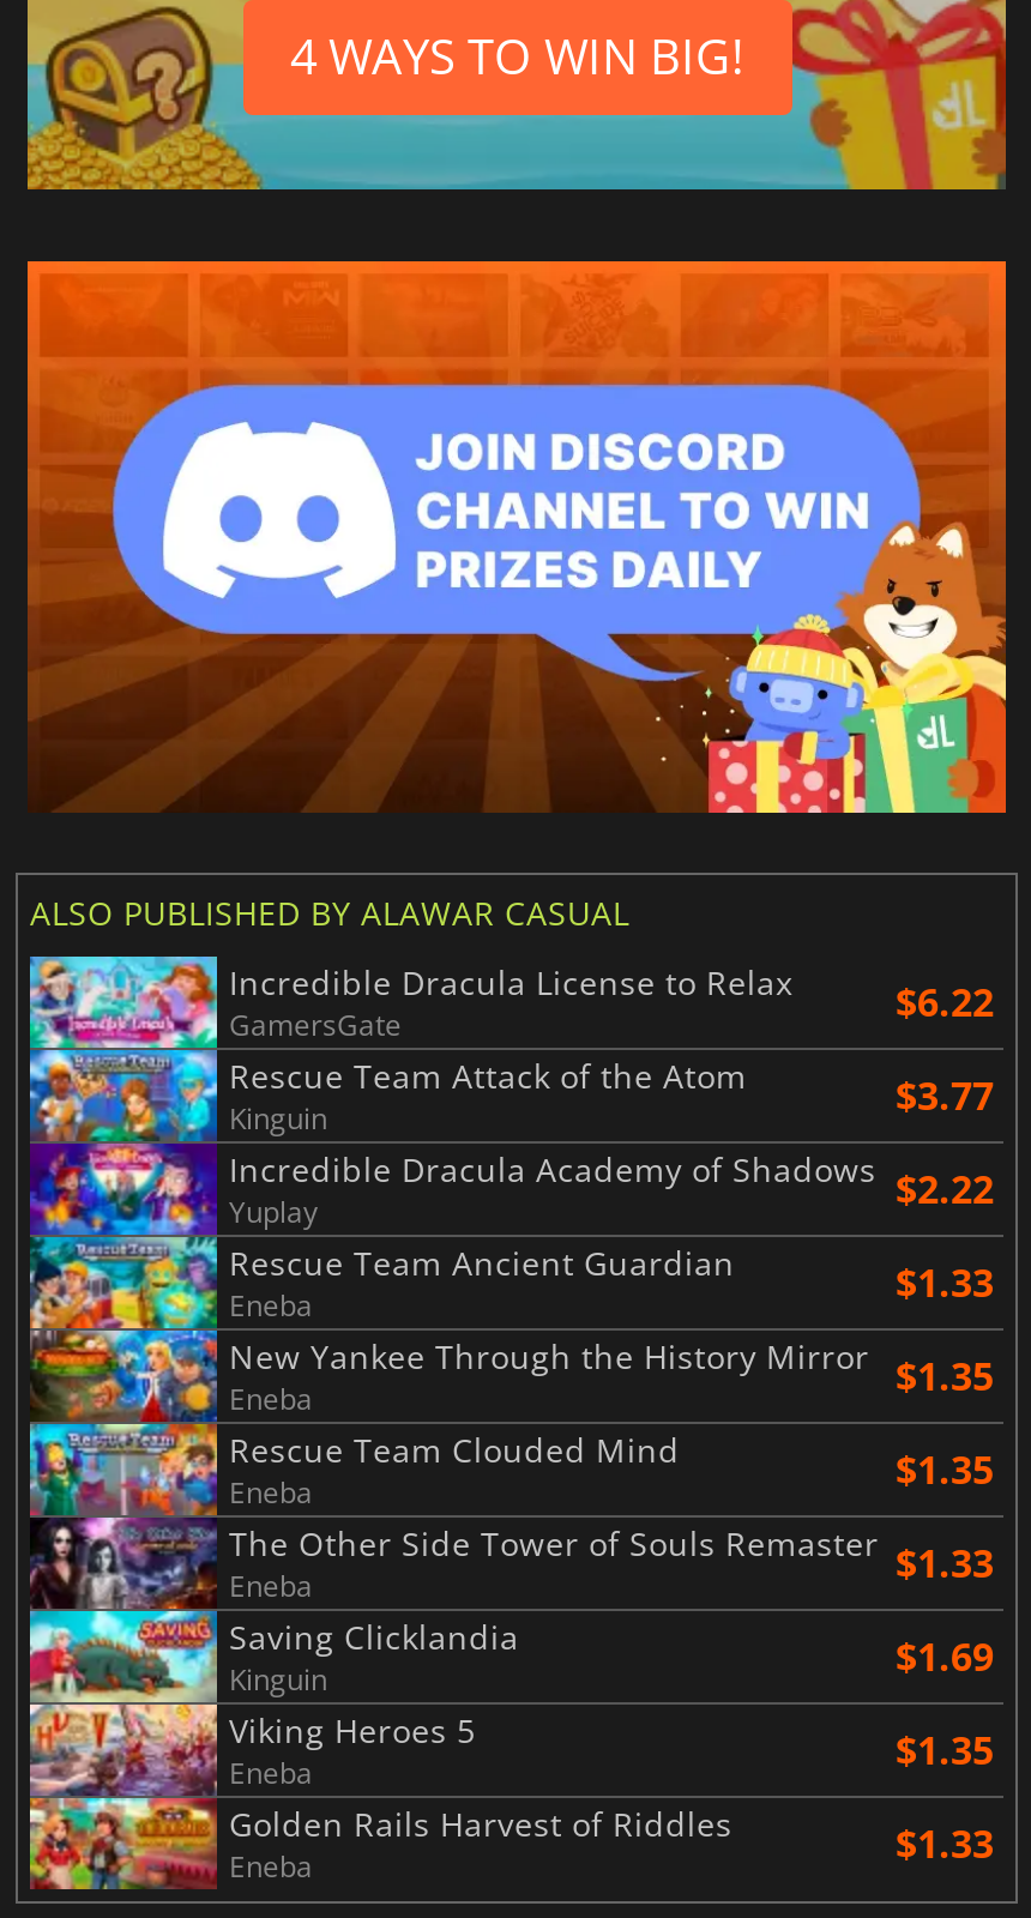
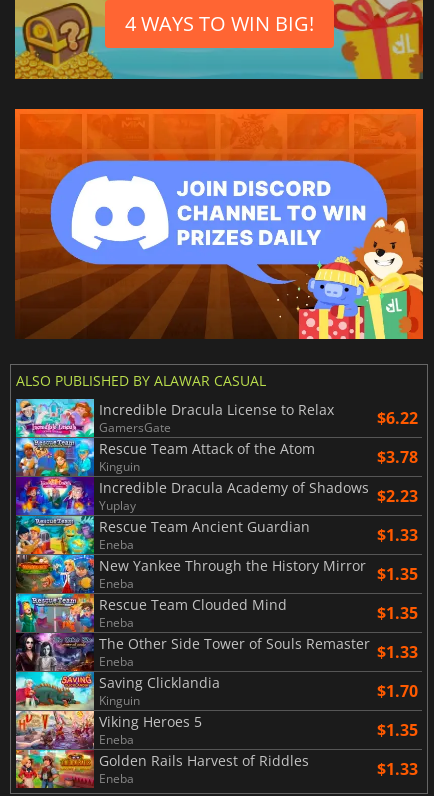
[896,1069,994,1122] $3.77 -> [377,446,418,468] $3.78
[229,1146,994,1216] Incredible Dracula Academy of Shadows $2.22 -> [99,478,418,507] Incredible Dracula Academy of Shadows $2.23
[896,1630,994,1683] $1.69 -> [377,680,418,702] $1.70

